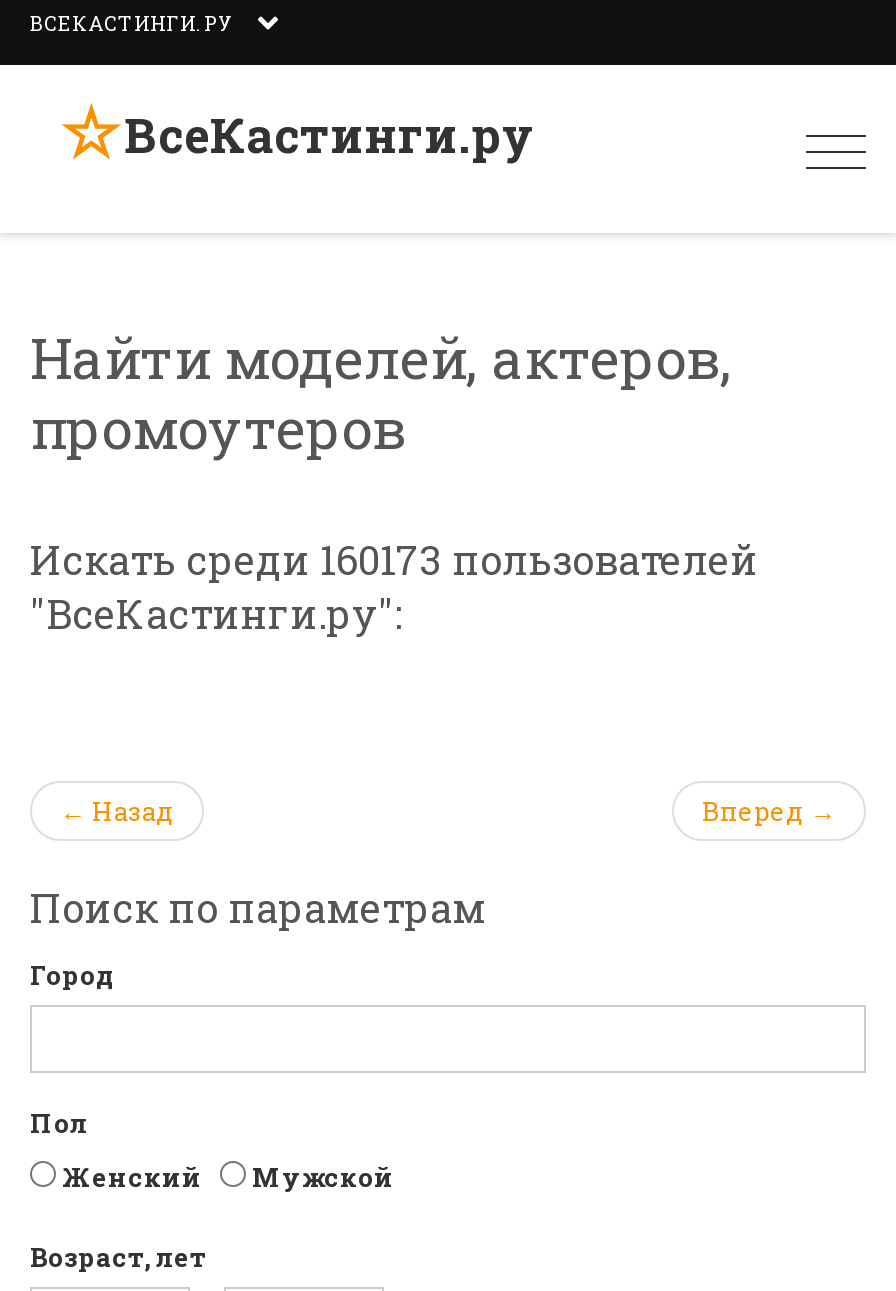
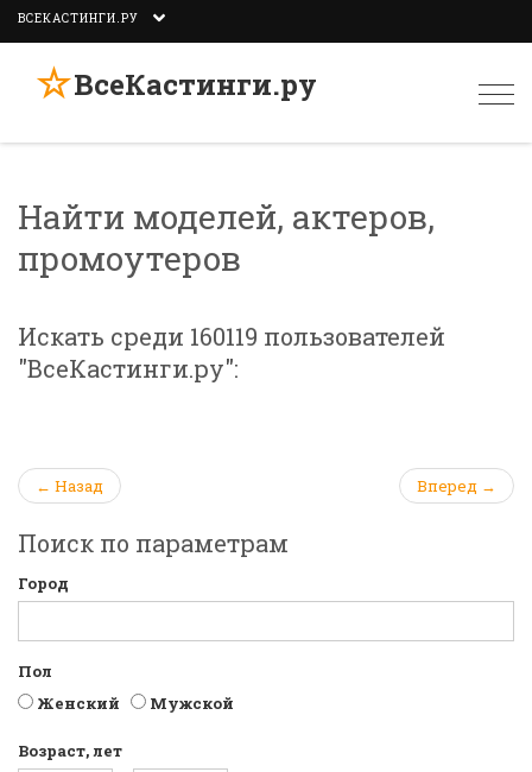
[30,533,758,585] Искать среди 160173 пользователей -> [18,321,445,352] Искать среди 160119 пользователей

